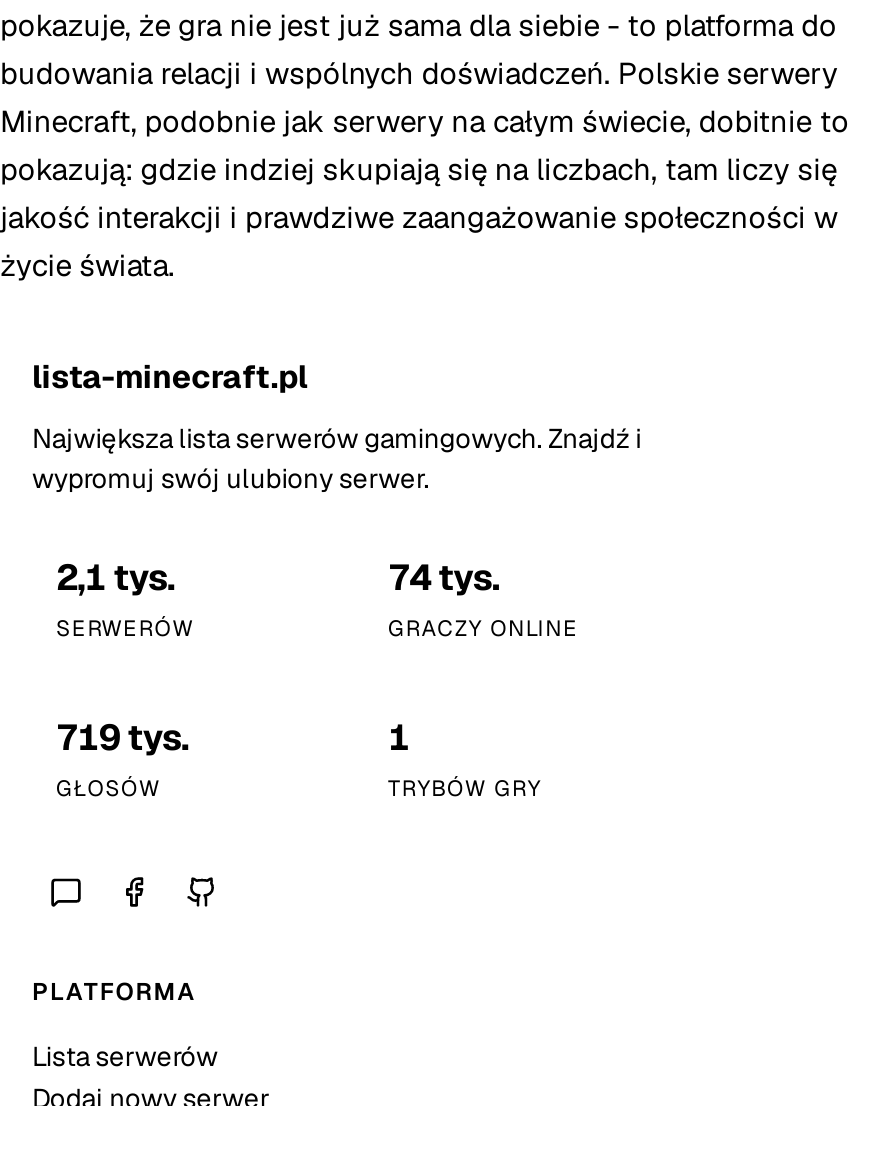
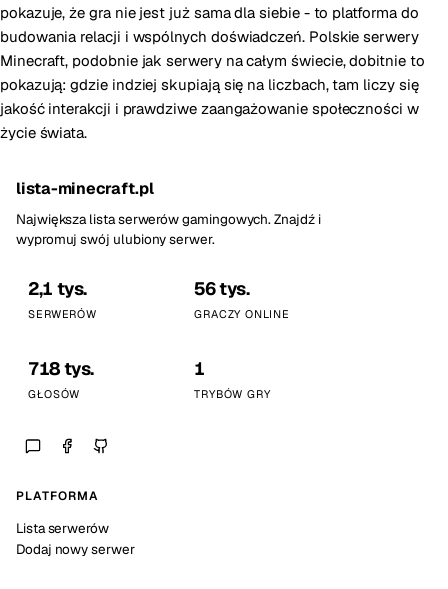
[388,555,499,601] 74 tys. -> [194,277,249,300] 56 tys.
[56,715,188,761] 719 tys. -> [28,357,94,380] 718 tys.

